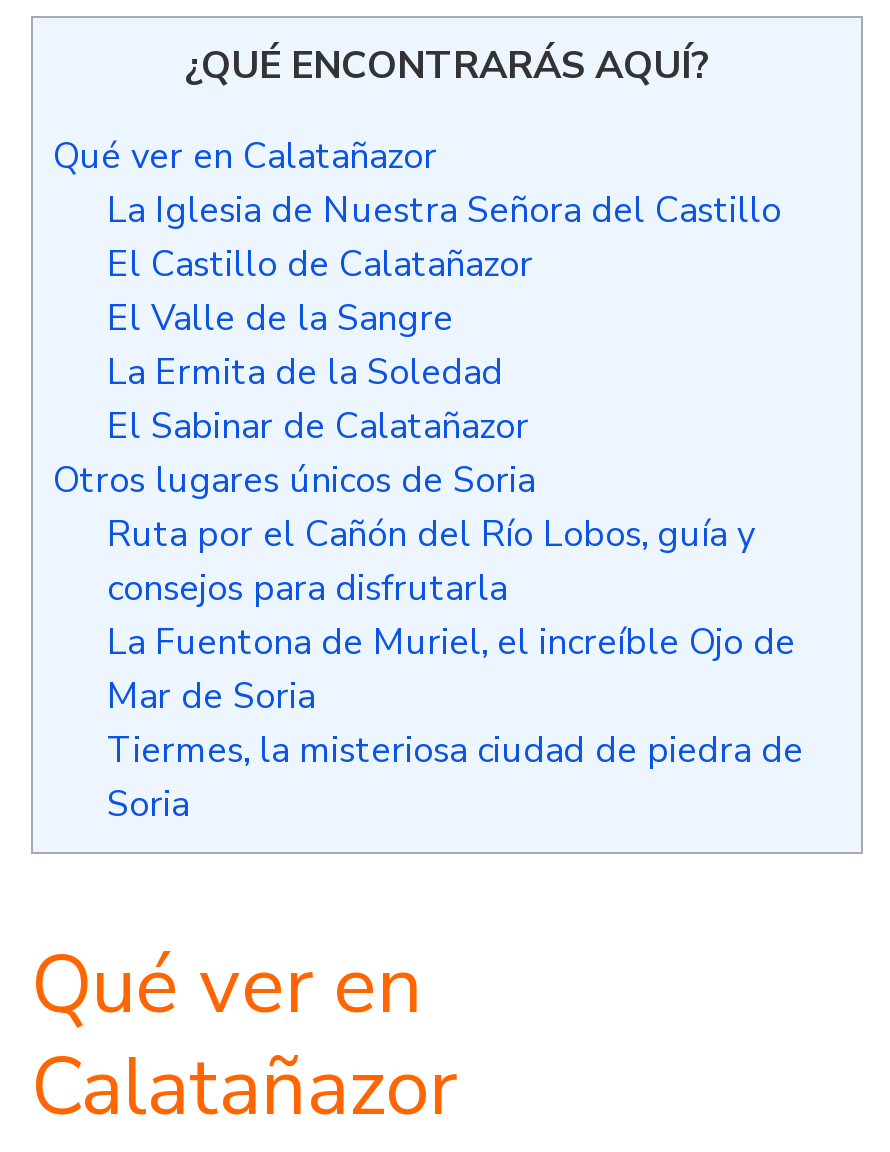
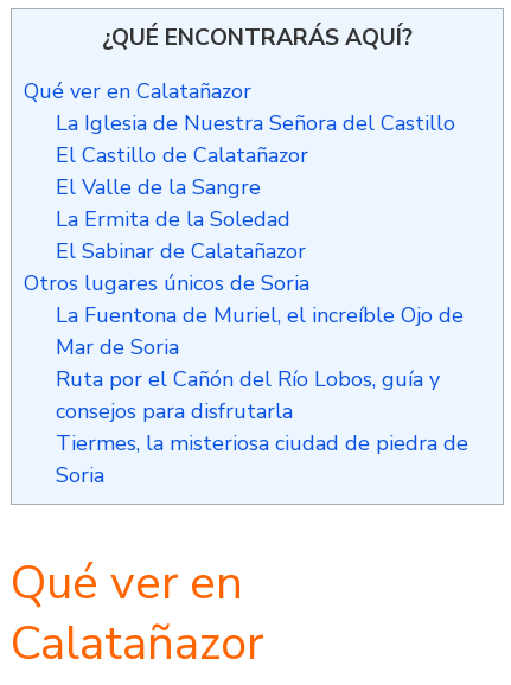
moved [107,511,755,613] -> [56,365,440,425]: Ruta por el Cañón del Río Lobos, guía y | consejos para disfrutarla
moved [107,619,795,721] -> [56,301,464,361]: La Fuentona de Muriel, el increíble Ojo de | Mar de Soria

